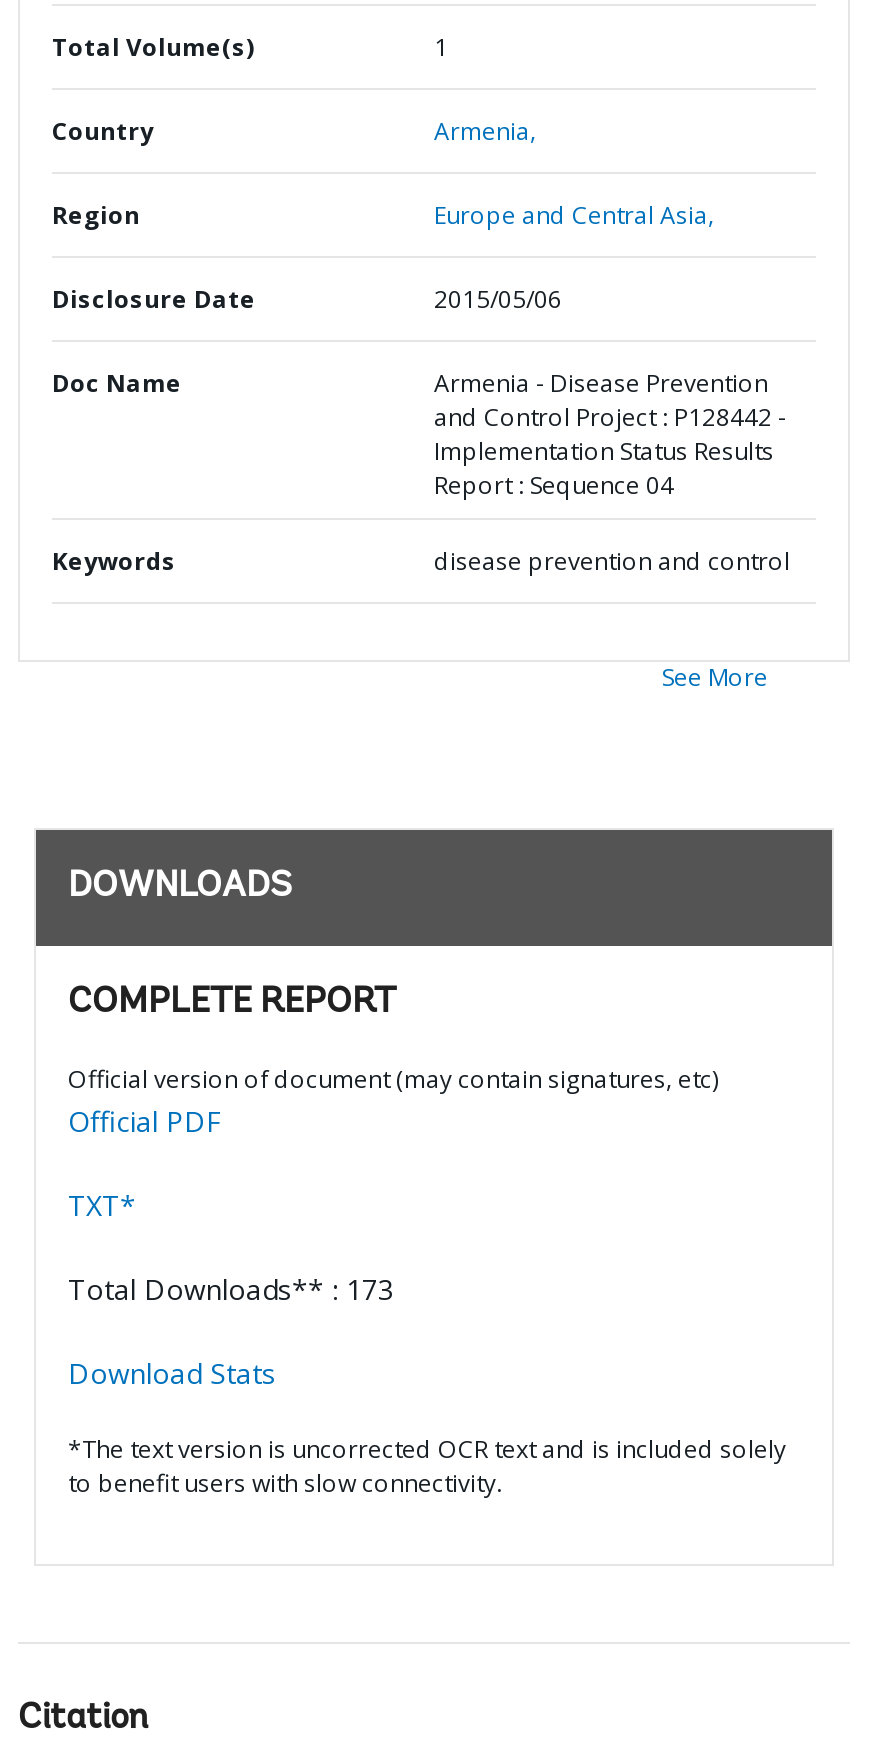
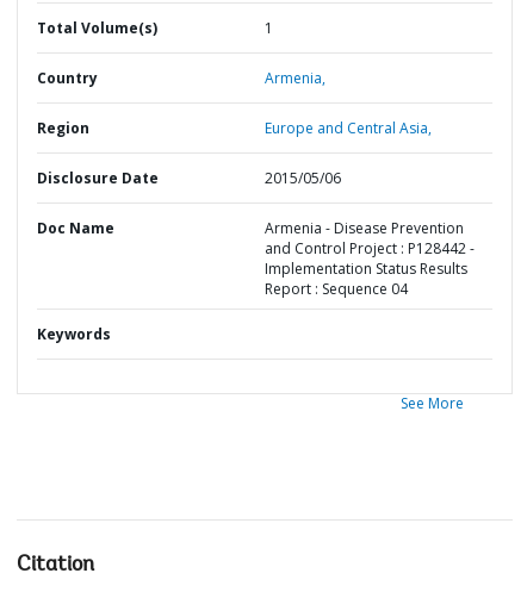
[434,544,790,578] disease prevention and control -> none
[68,870,786,1500] DOWNLOADS | COMPLETE REPORT | Official version of document (may contain signatures, etc) | Official PDF | TXT* | Total Downloads** : 173 | Download Stats | *The text version is uncorrected OCR text and is included solely | to benefit users with slow connectivity. -> none

